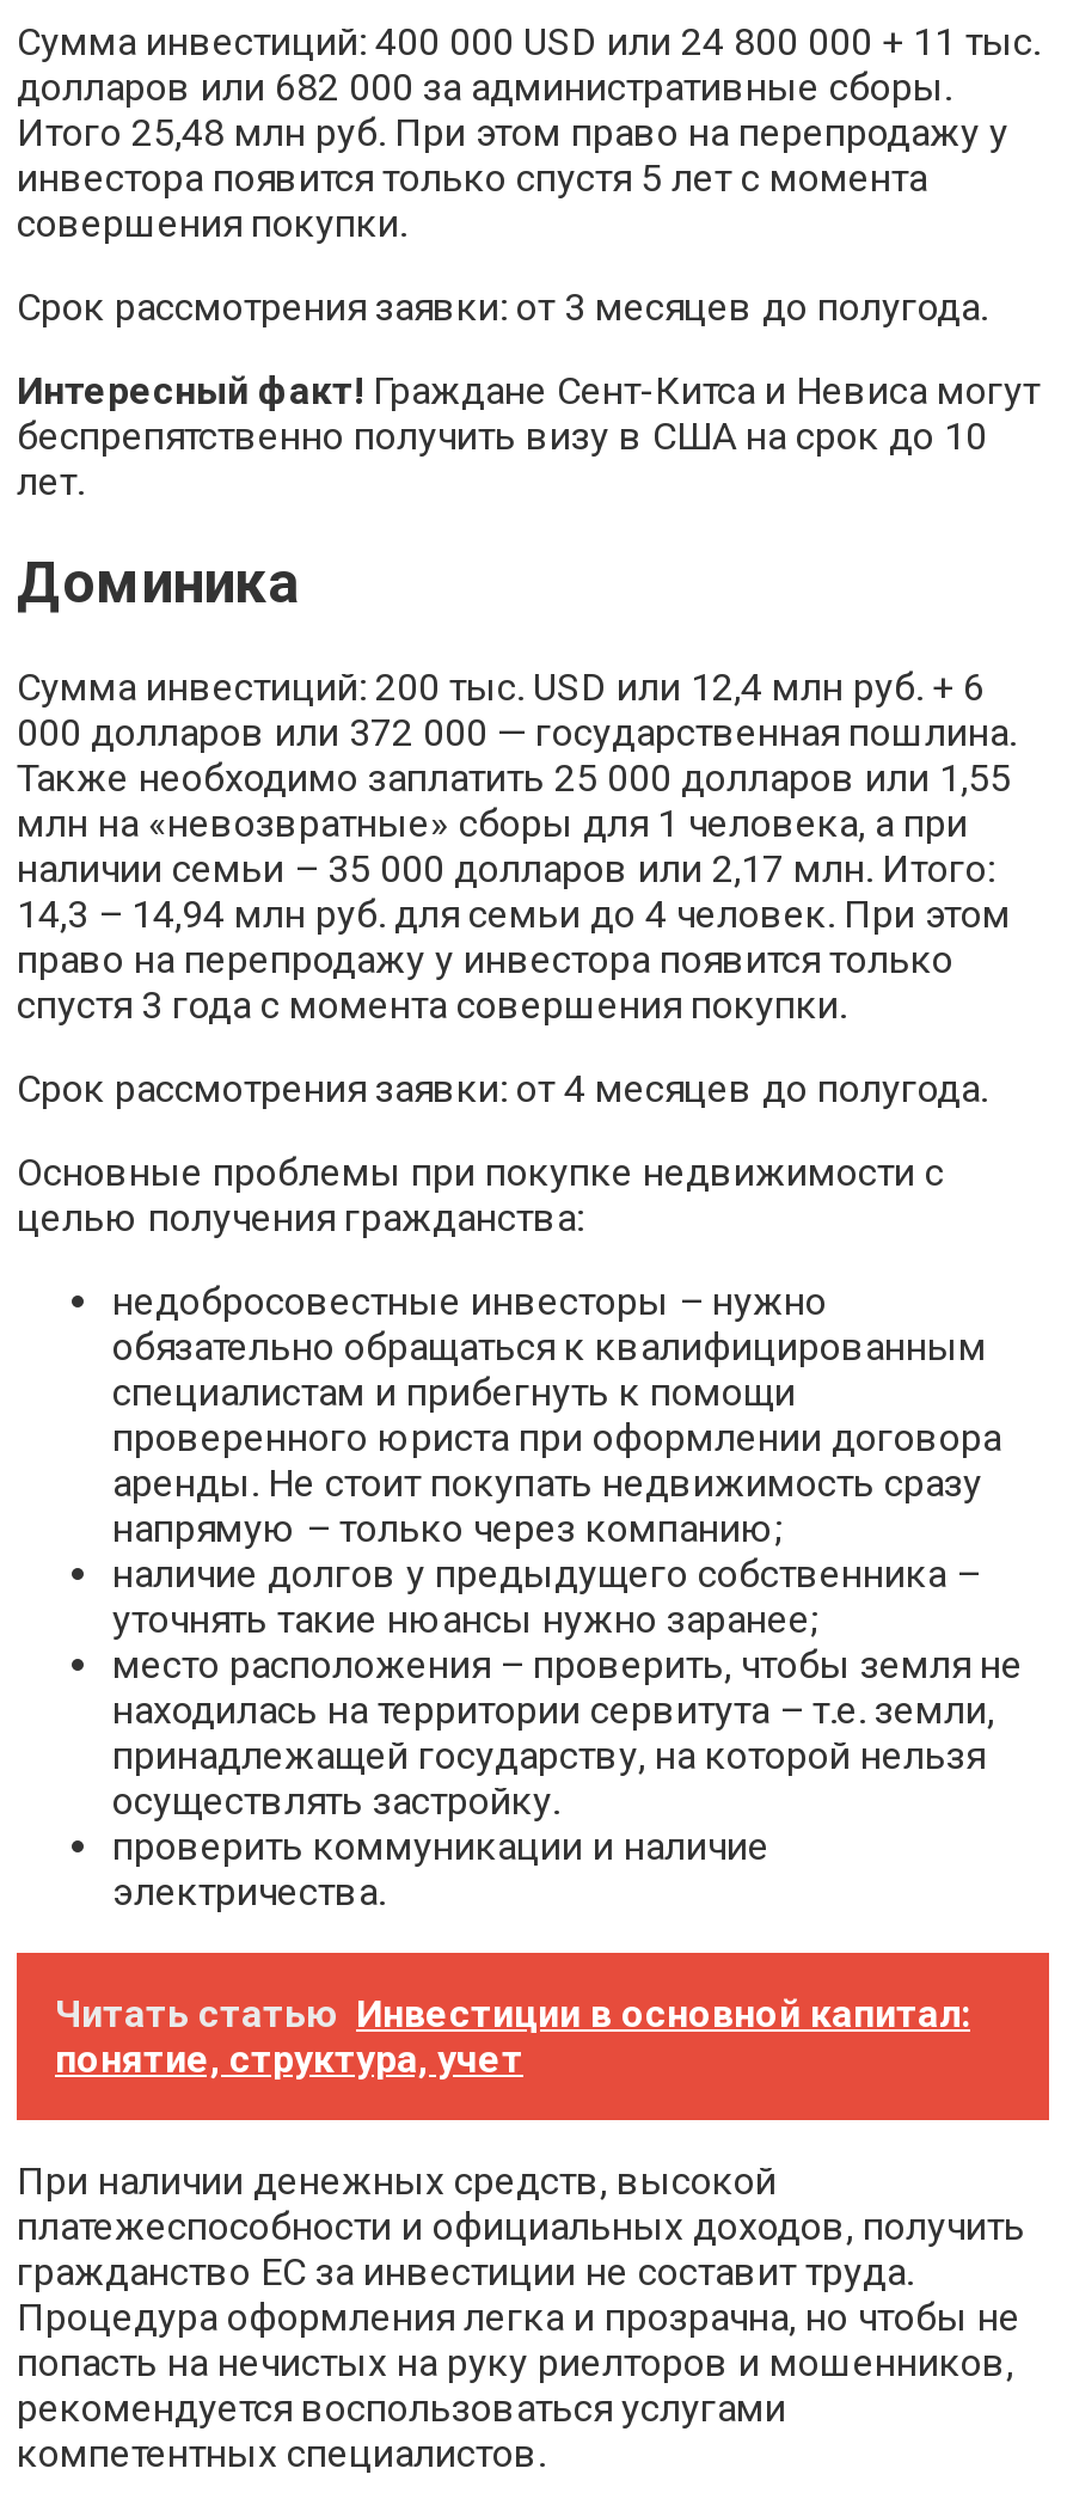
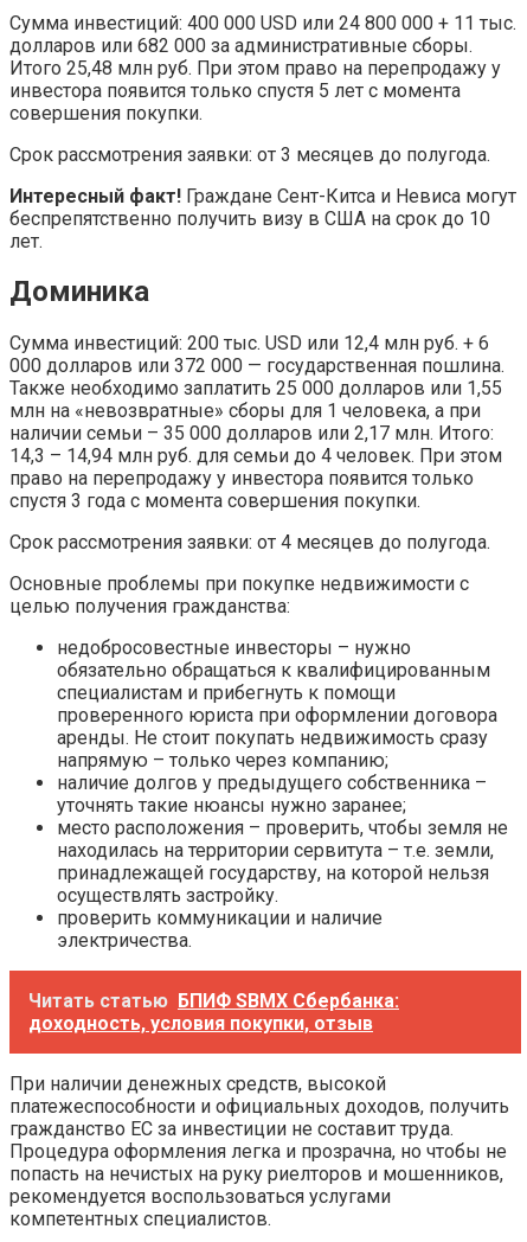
[55,1992,970,2083] Читать статью Инвестиции в основной капитал: | понятие, структура, учет -> [28,990,399,1035] Читать статью БПИФ SBMX Сбербанка: | доходность, условия покупки, отзыв

